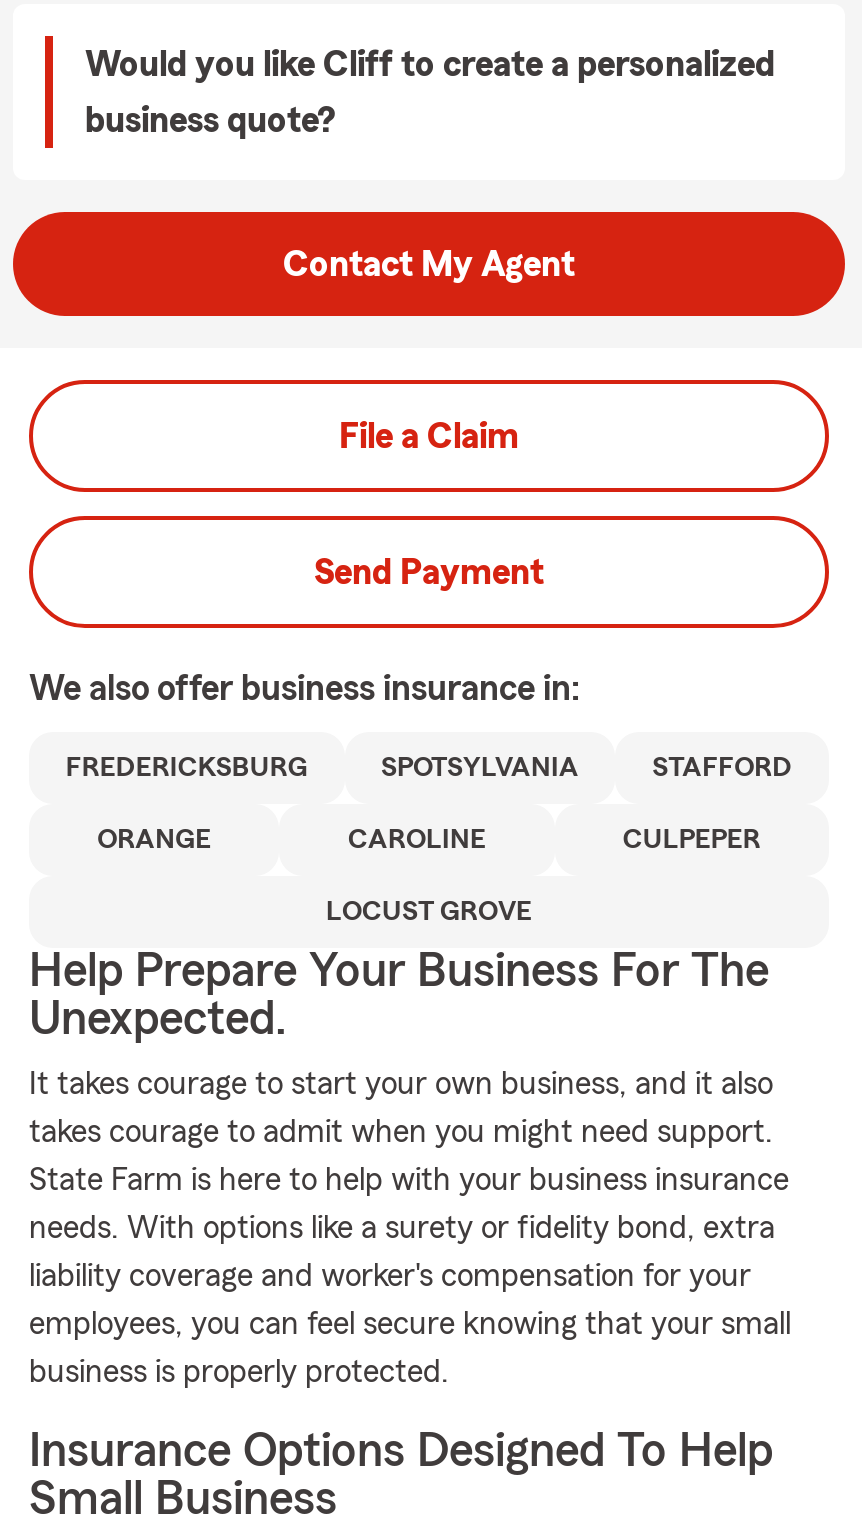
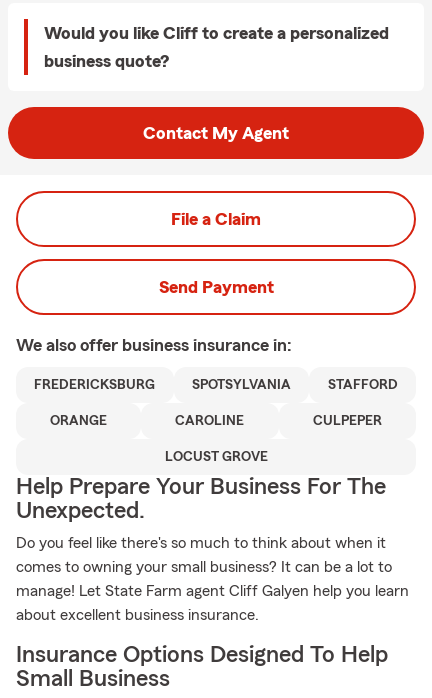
[29,1068,791,1388] It takes courage to start your own business, and it also | takes courage to admit when you might need support. | State Farm is here to help with your business insurance | needs. With options like a surety or fidelity bond, extra | liability coverage and worker's compensation for your | employees, you can feel secure knowing that your small | business is properly protected. -> [16,535,409,623] Do you feel like there's so much to think about when it | comes to owning your small business? It can be a lot to | manage! Let State Farm agent Cliff Galyen help you learn | about excellent business insurance.

